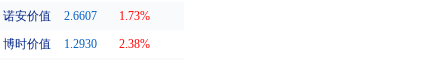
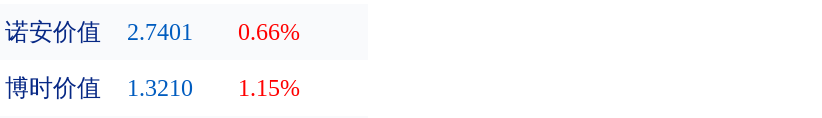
[63,9,96,23] 2.6607 -> [127,18,193,46] 2.7401
[119,9,150,23] 1.73% -> [238,18,300,46] 0.66%
[63,37,96,51] 1.2930 -> [127,74,193,102] 1.3210
[119,37,150,51] 2.38% -> [238,74,300,102] 1.15%

